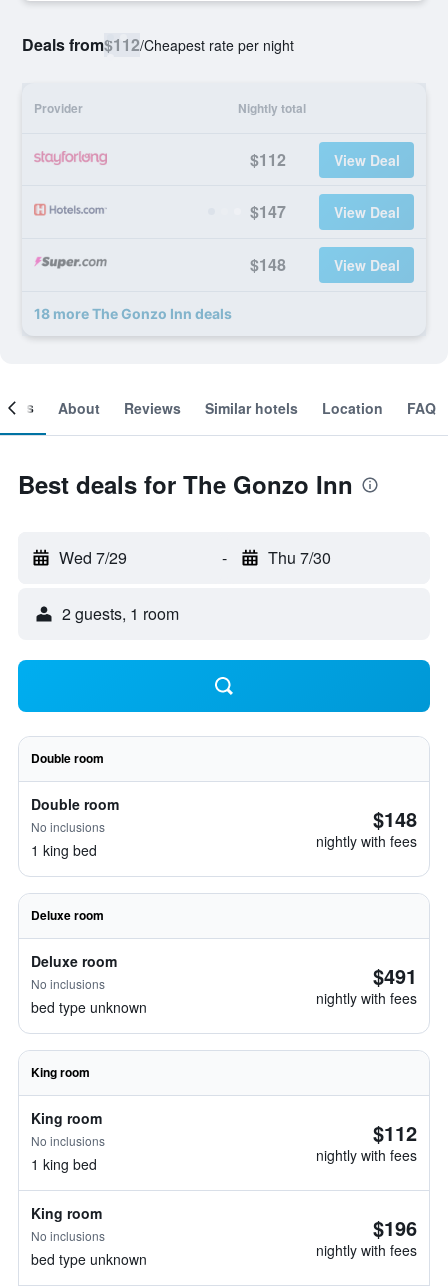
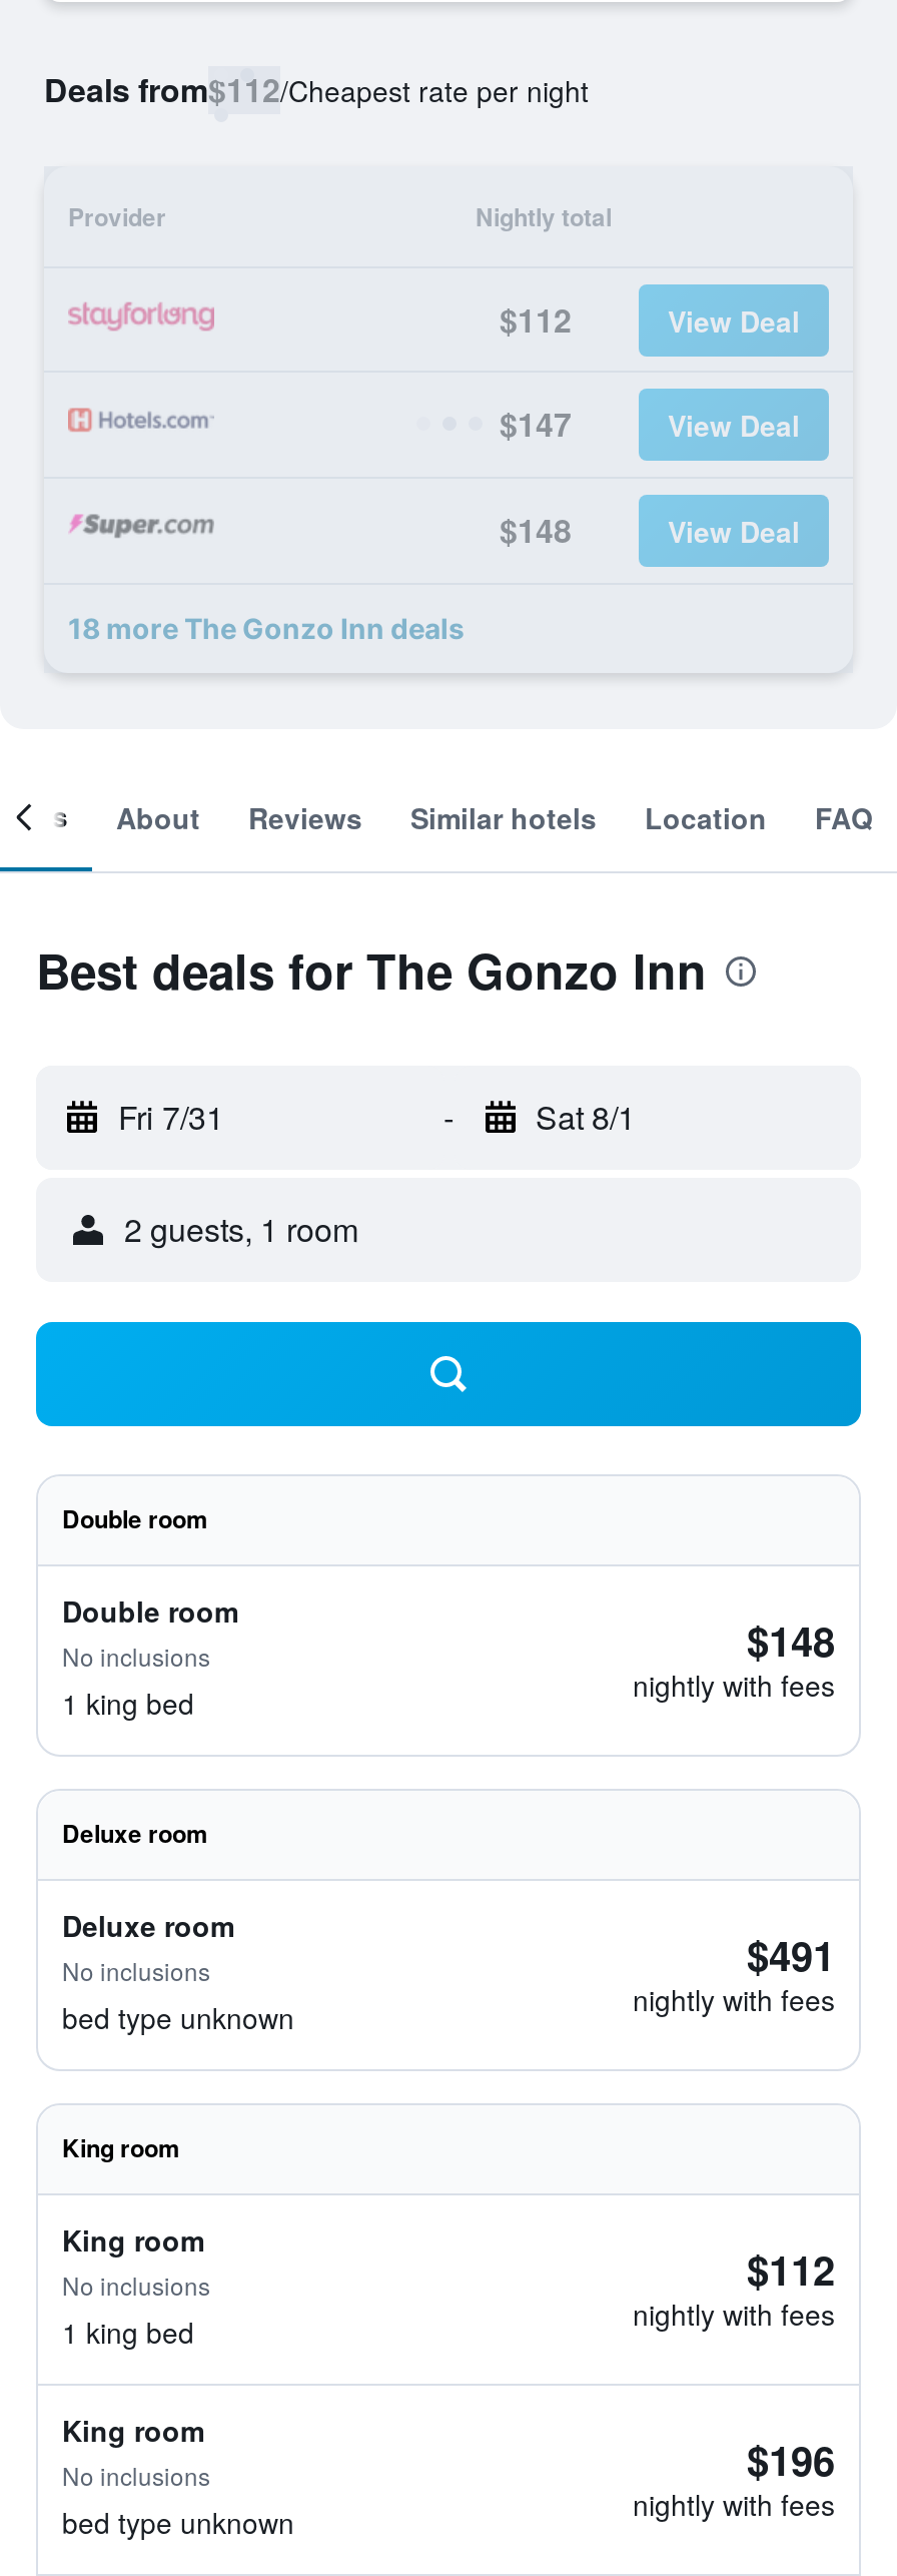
[59,546,127,569] Wed 7/29 -> [118,1094,224,1140] Fri 7/31
[267,546,330,569] Thu 7/30 -> [536,1094,636,1140] Sat 8/1

